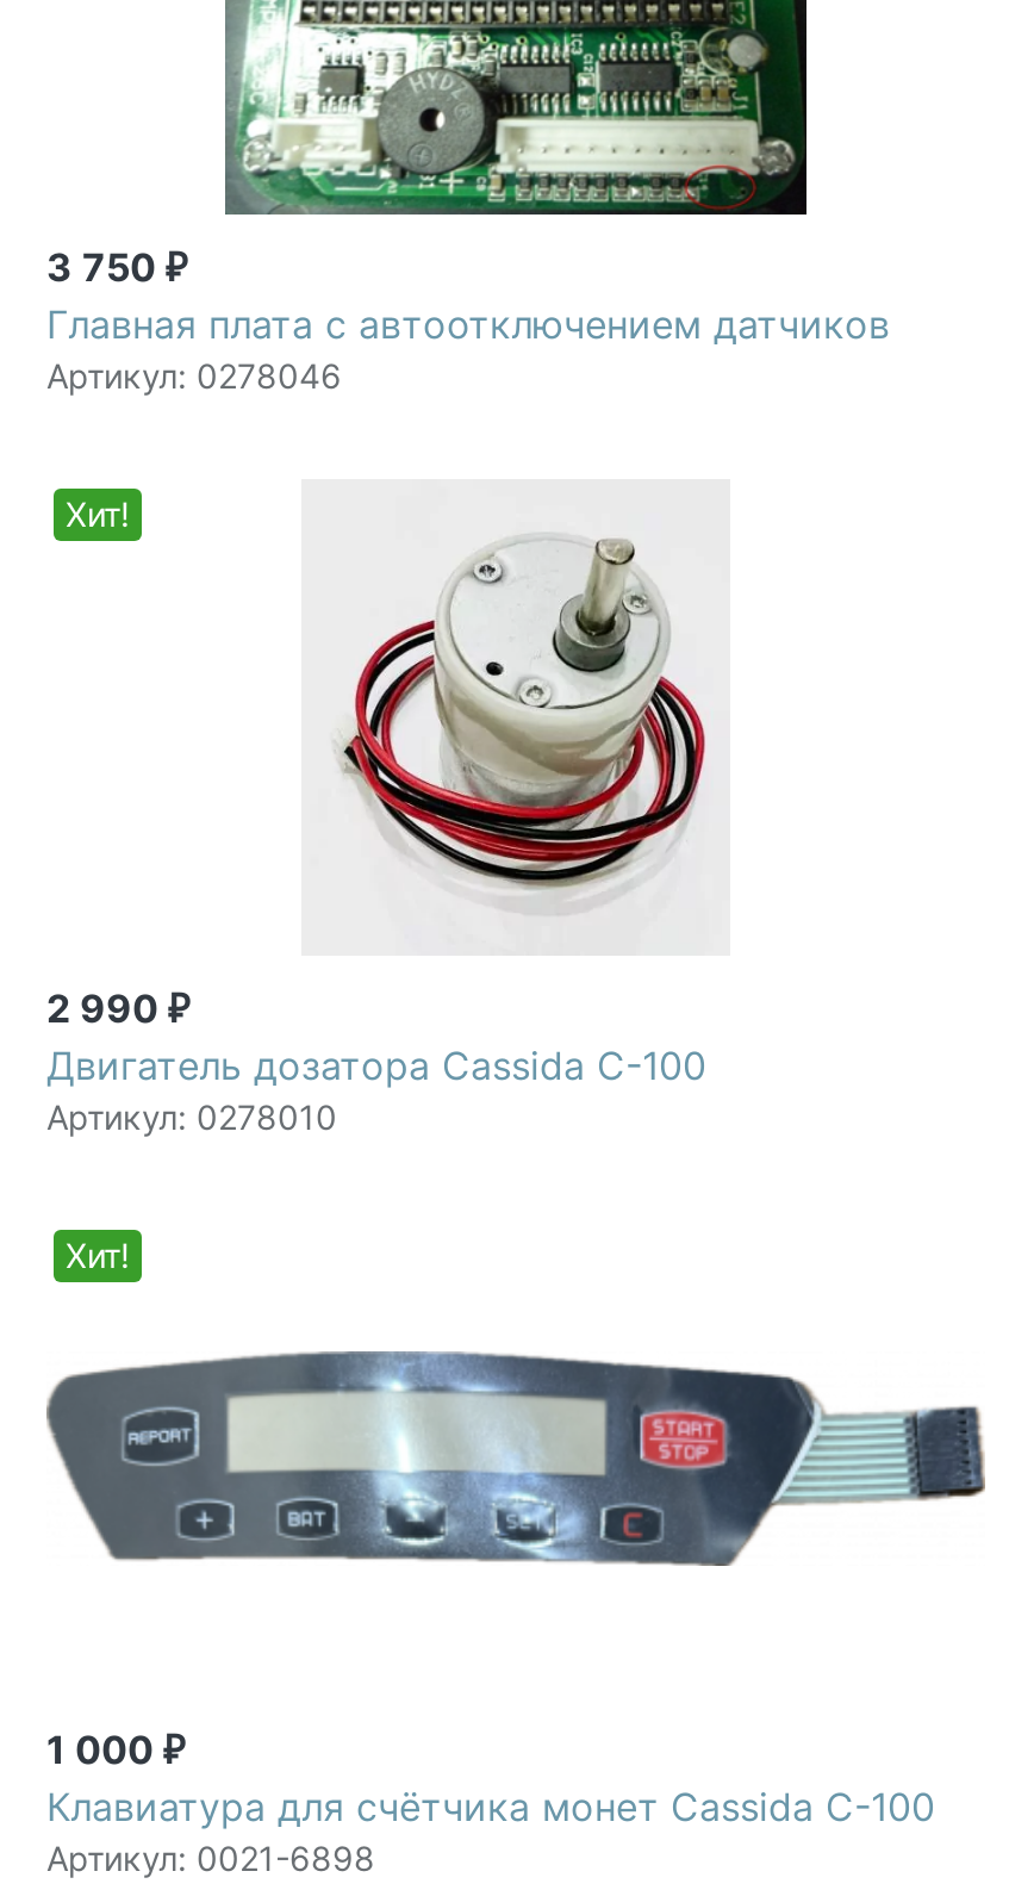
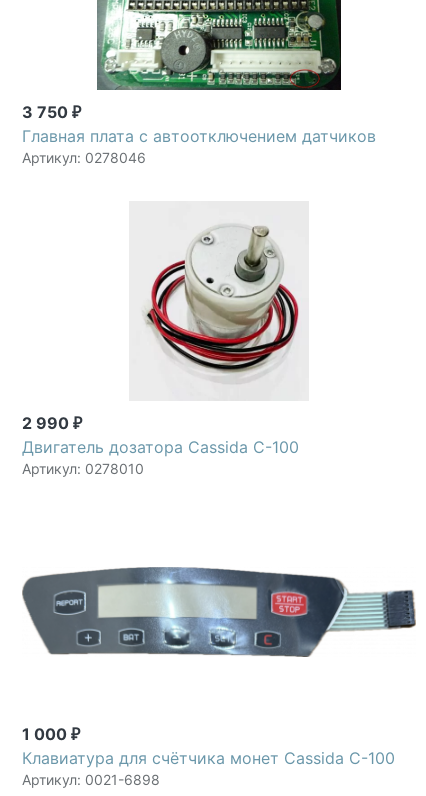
[66,494,130,534] Хит! -> none
[66,1235,130,1275] Хит! -> none

